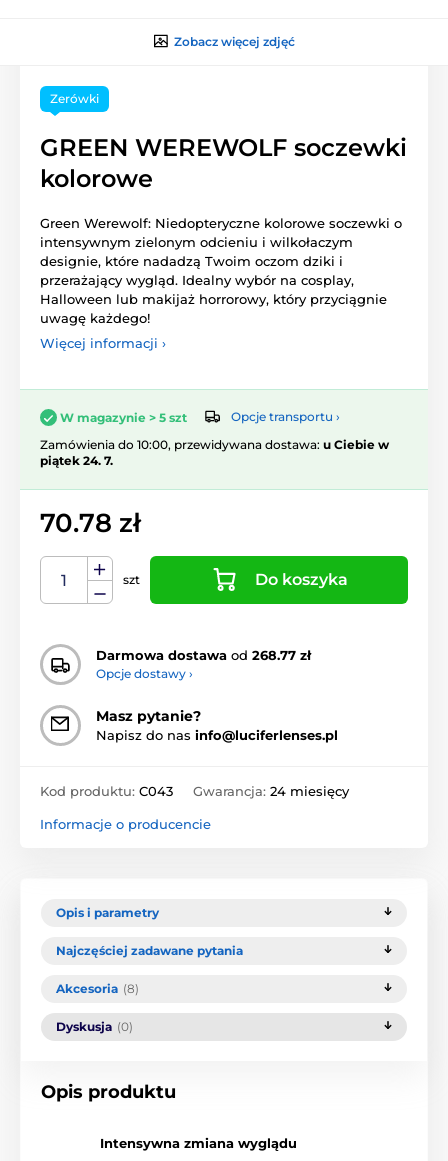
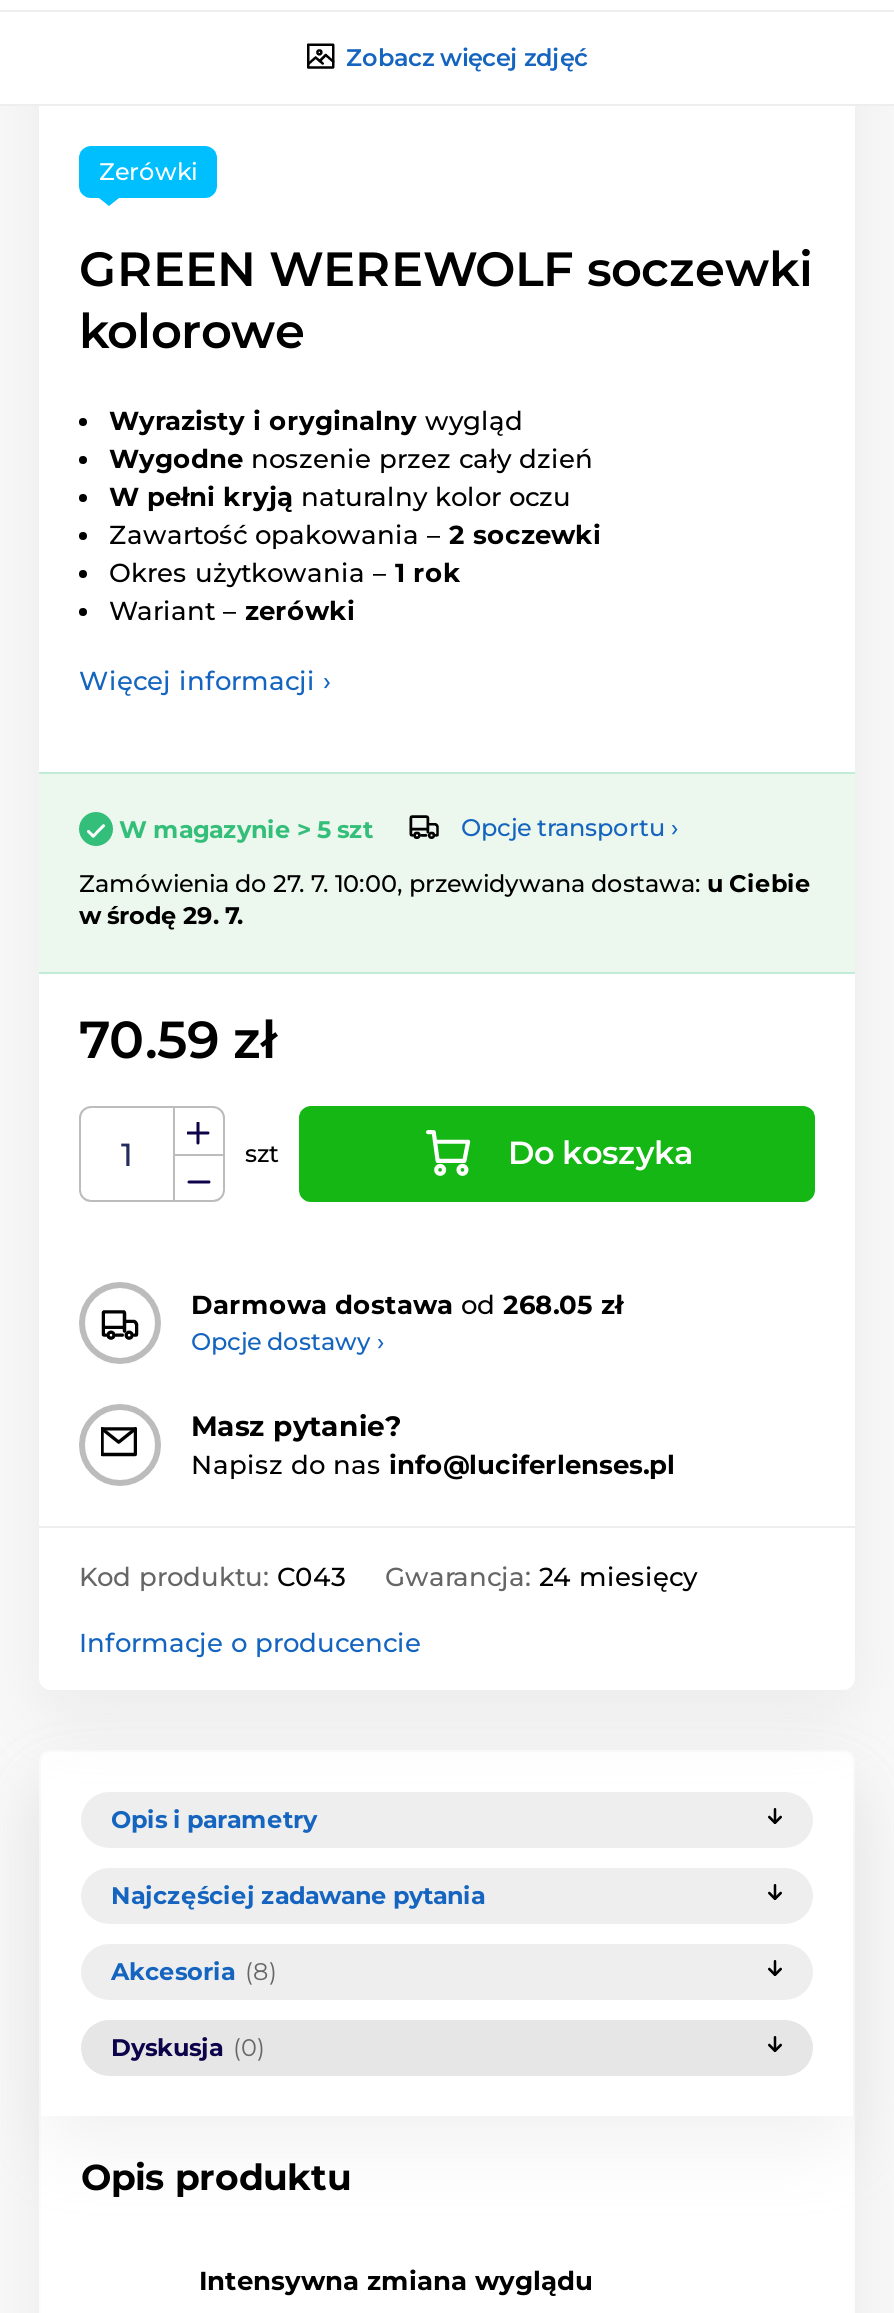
[40,215,402,326] Green Werewolf: Niedopteryczne kolorowe soczewki o | intensywnym zielonym odcieniu i wilkołaczym | designie, które nadadzą Twoim oczom dziki i | przerażający wygląd. Idealny wybór na cosplay, | Halloween lub makijaż horrorowy, który przyciągnie | uwagę każdego! -> [109,403,601,625] Wyrazisty i oryginalny wygląd | Wygodne noszenie przez cały dzień | W pełni kryją naturalny kolor oczu | Zawartość opakowania – 2 soczewki | Okres użytkowania – 1 rok | Wariant – zerówki
[40,437,389,468] Zamówienia do 10:00, przewidywana dostawa: u Ciebie w | piątek 24. 7. -> [79,868,811,930] Zamówienia do 27. 7. 10:00, przewidywana dostawa: u Ciebie | w środę 29. 7.
[40,507,141,539] 70.78 zł -> [79,1008,277,1072] 70.59 zł
[96,647,311,663] Darmowa dostawa od 268.77 zł -> [191,1289,623,1321] Darmowa dostawa od 268.05 zł

